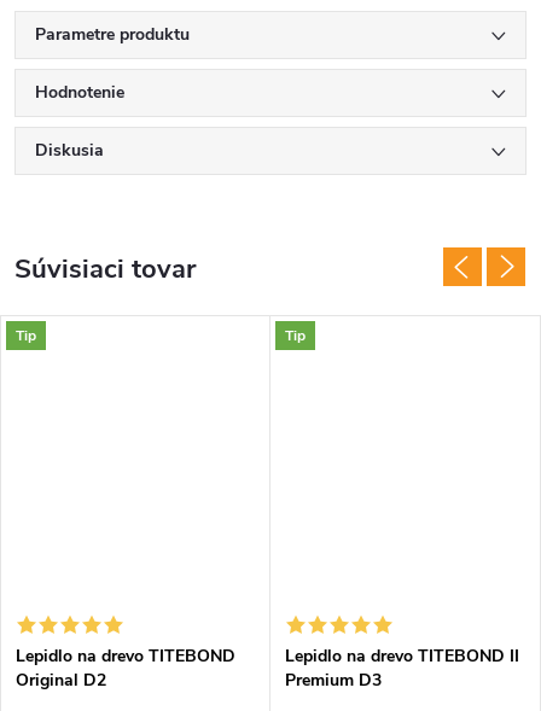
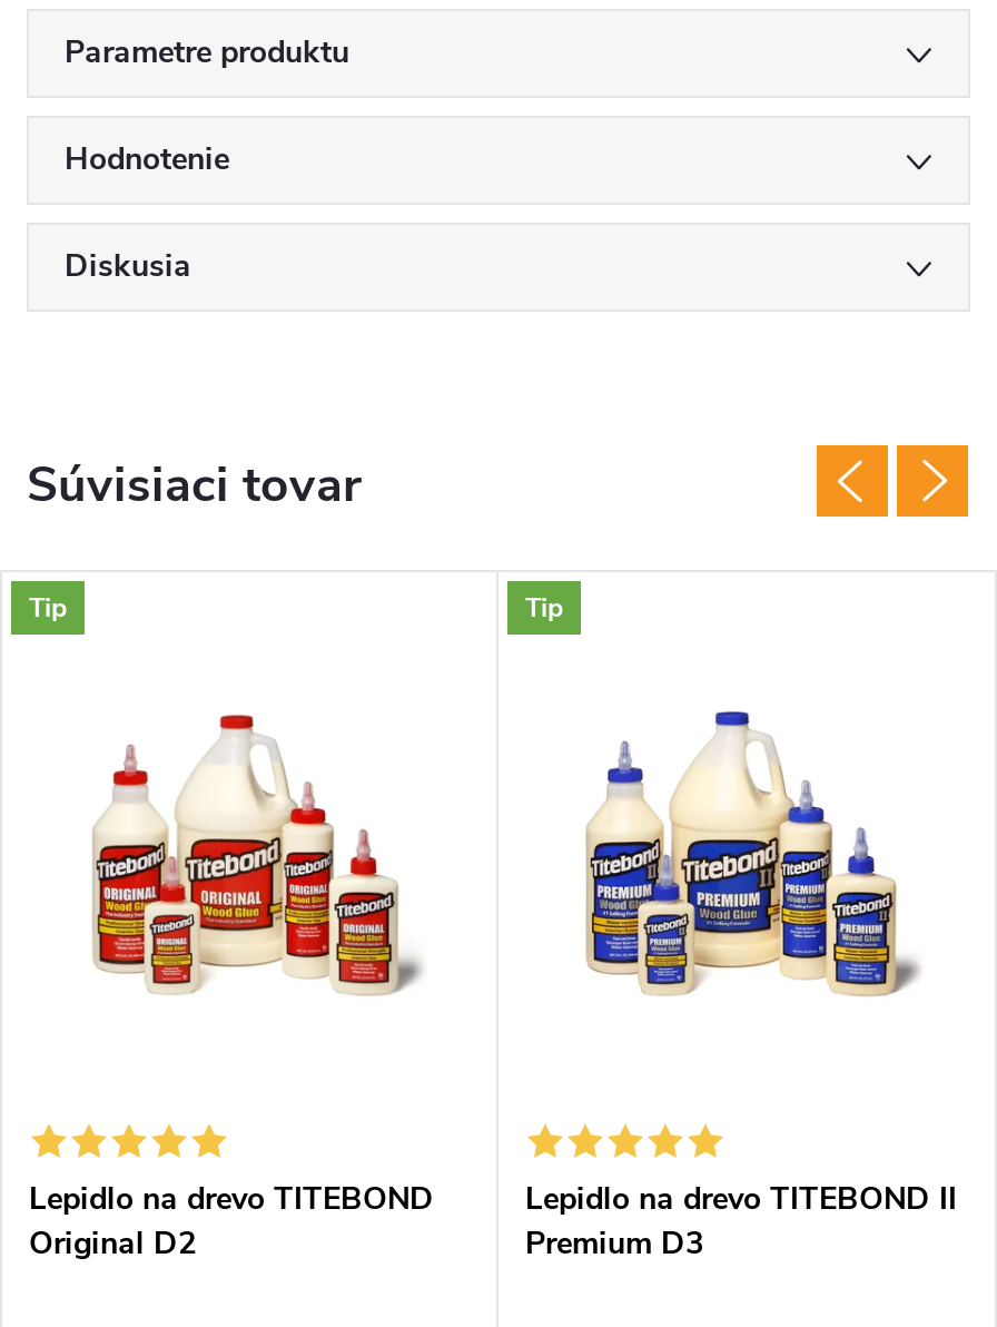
none -> [91,712,423,997] [image]
none -> [585,708,921,997] [image]

